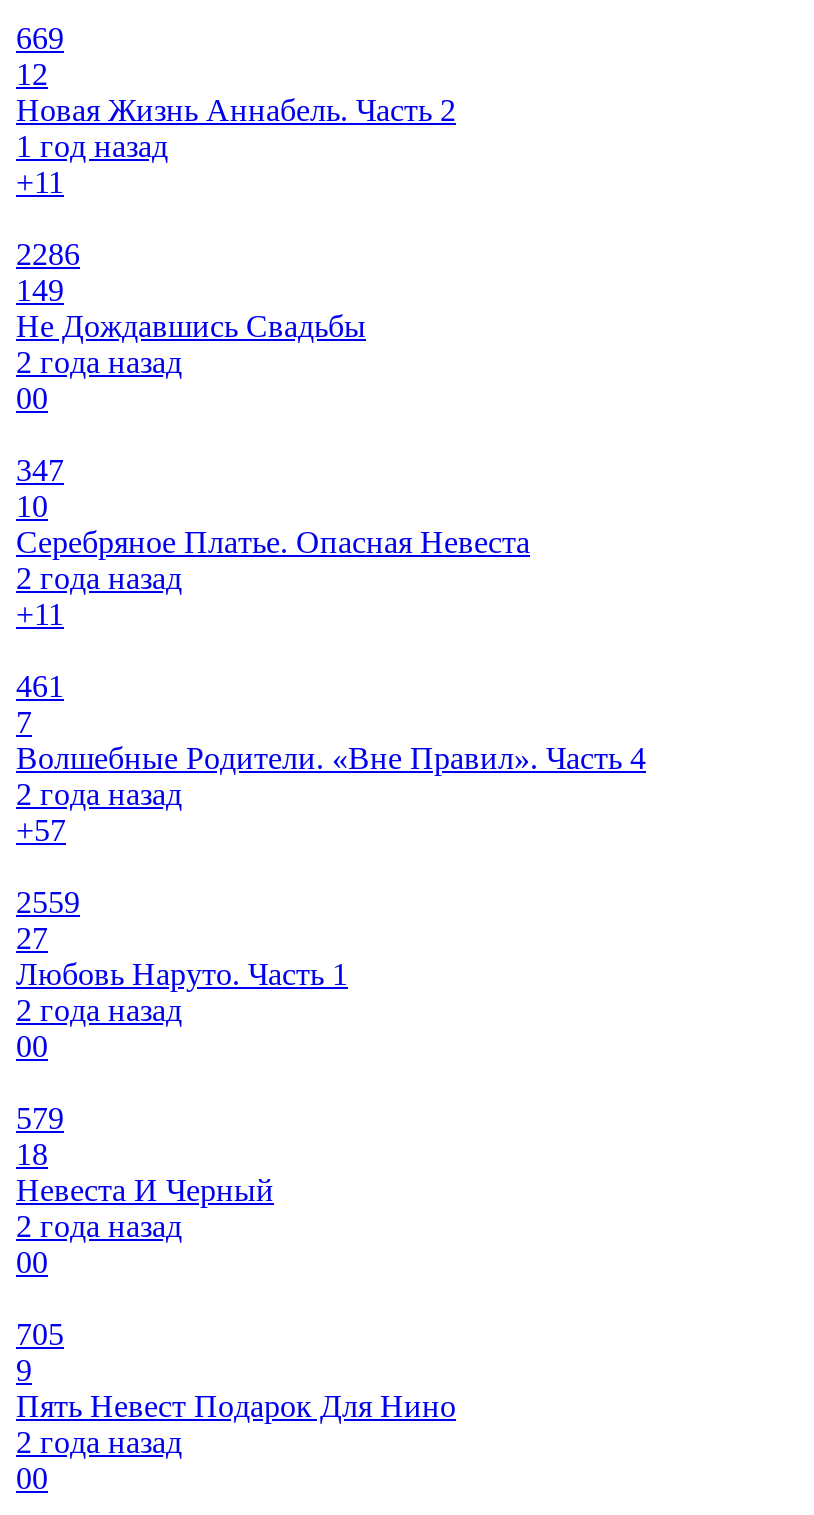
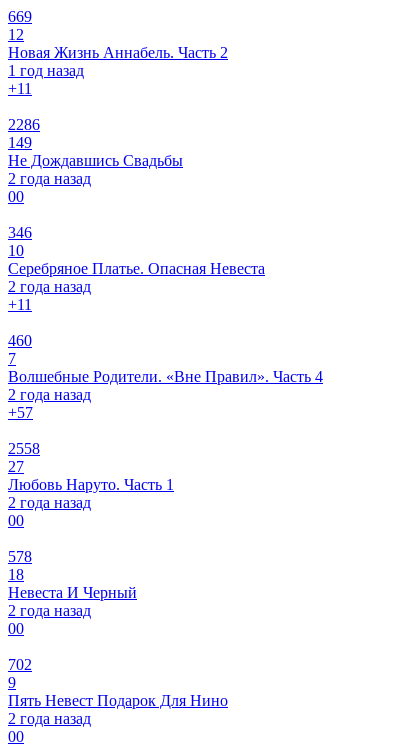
[16,453,64,487] 347 -> [8,224,32,241] 346
[16,669,64,703] 461 -> [8,332,32,349] 460
[16,885,80,919] 2559 -> [8,440,40,457] 2558
[16,1101,64,1135] 579 -> [8,548,32,565] 578
[16,1317,64,1351] 705 -> [8,656,32,673] 702

